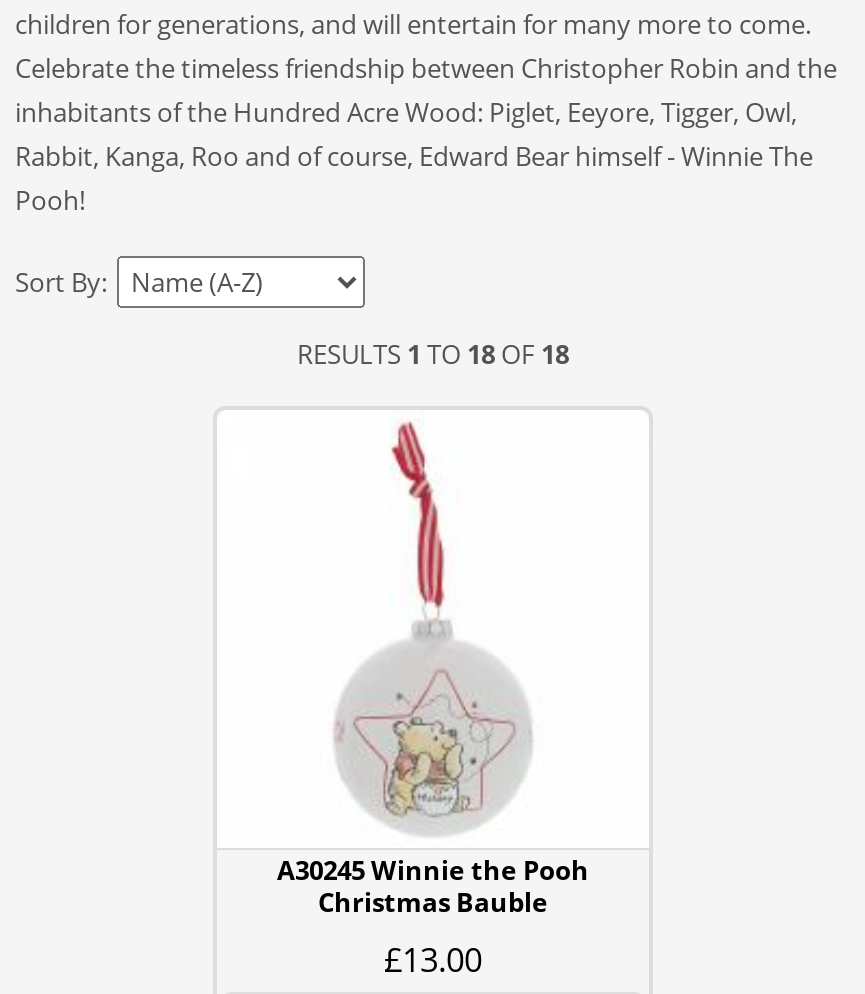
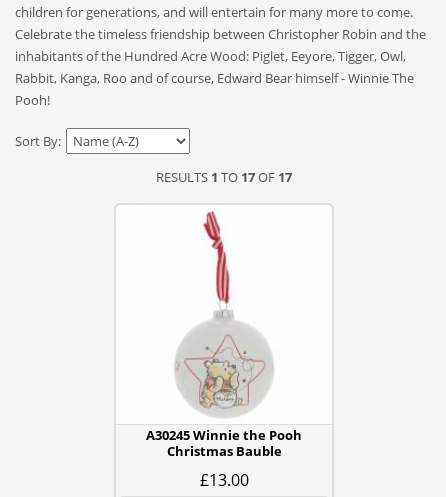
[297,336,569,372] RESULTS 1 TO 18 OF 18 -> [156,168,292,186] RESULTS 1 TO 17 OF 17

